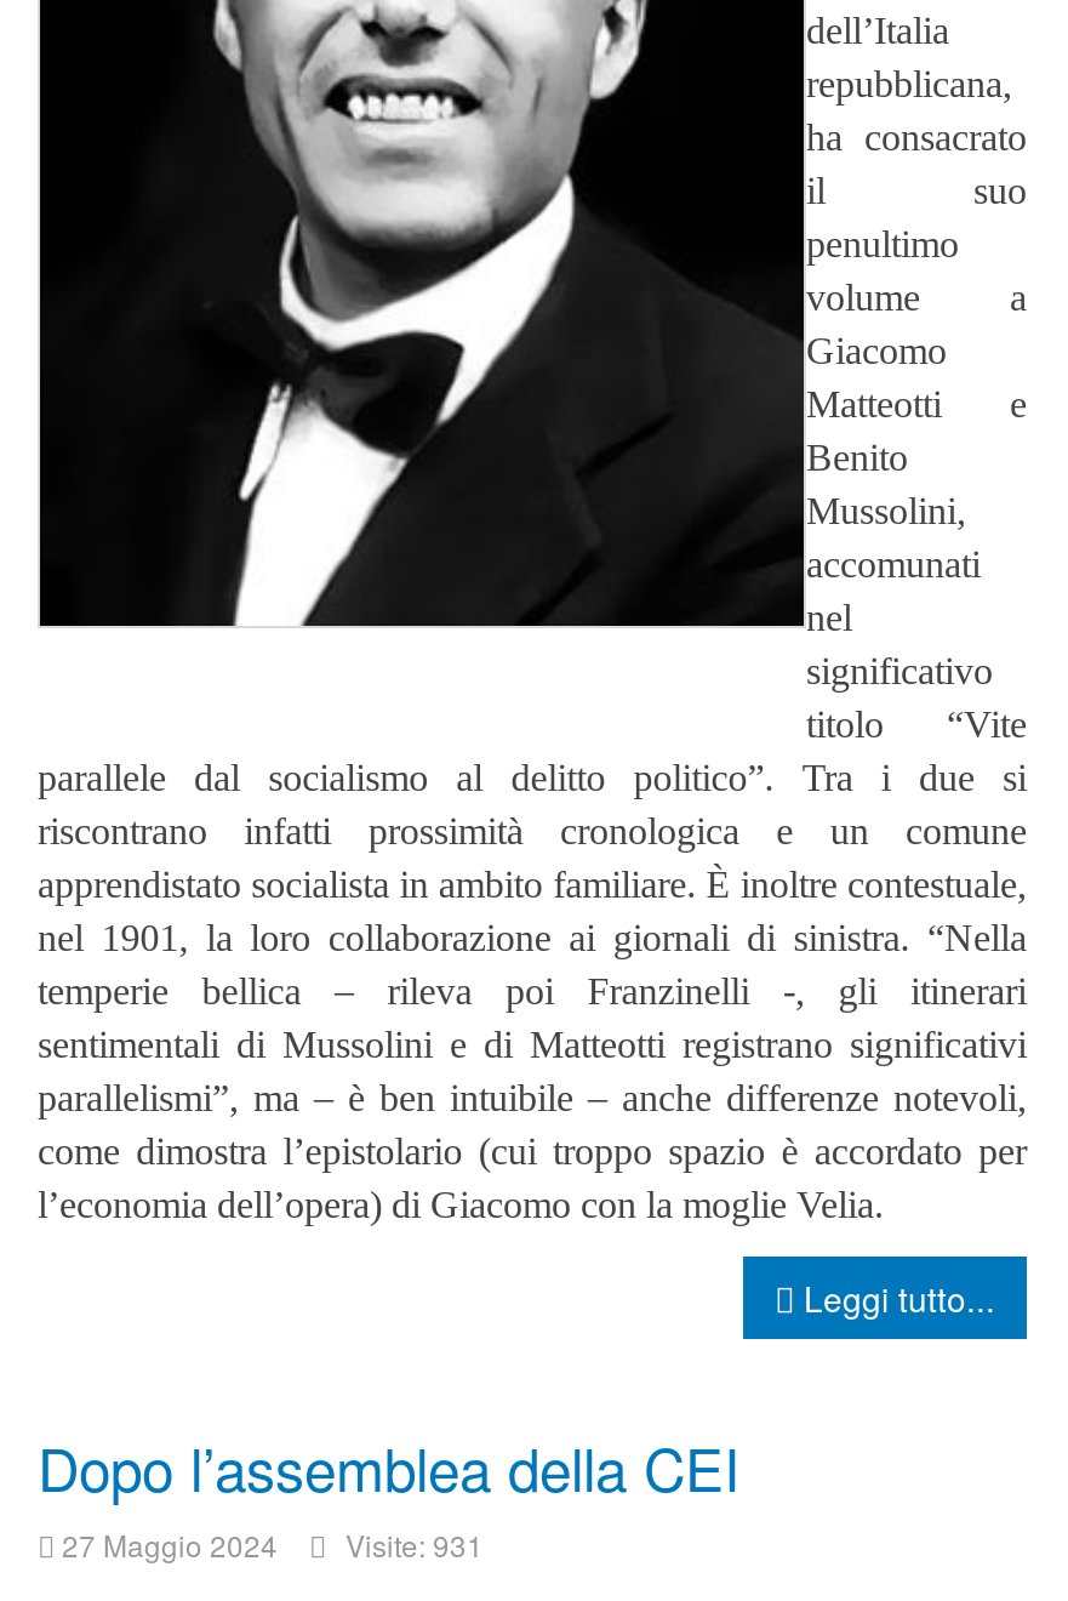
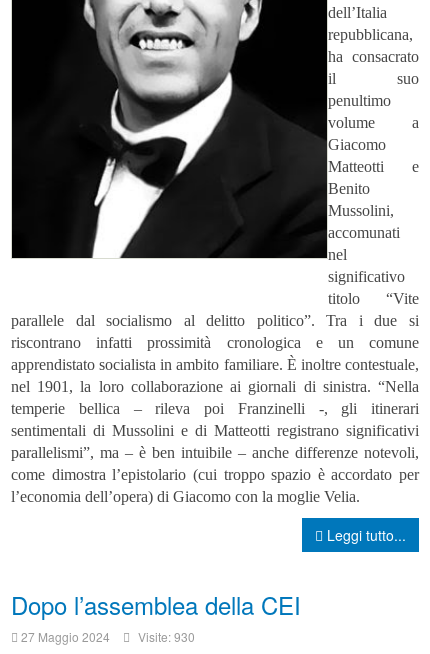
[62,1523,484,1565] 27 Maggio 2024 Visite: 931 -> [21,628,195,645] 27 Maggio 2024 Visite: 930

